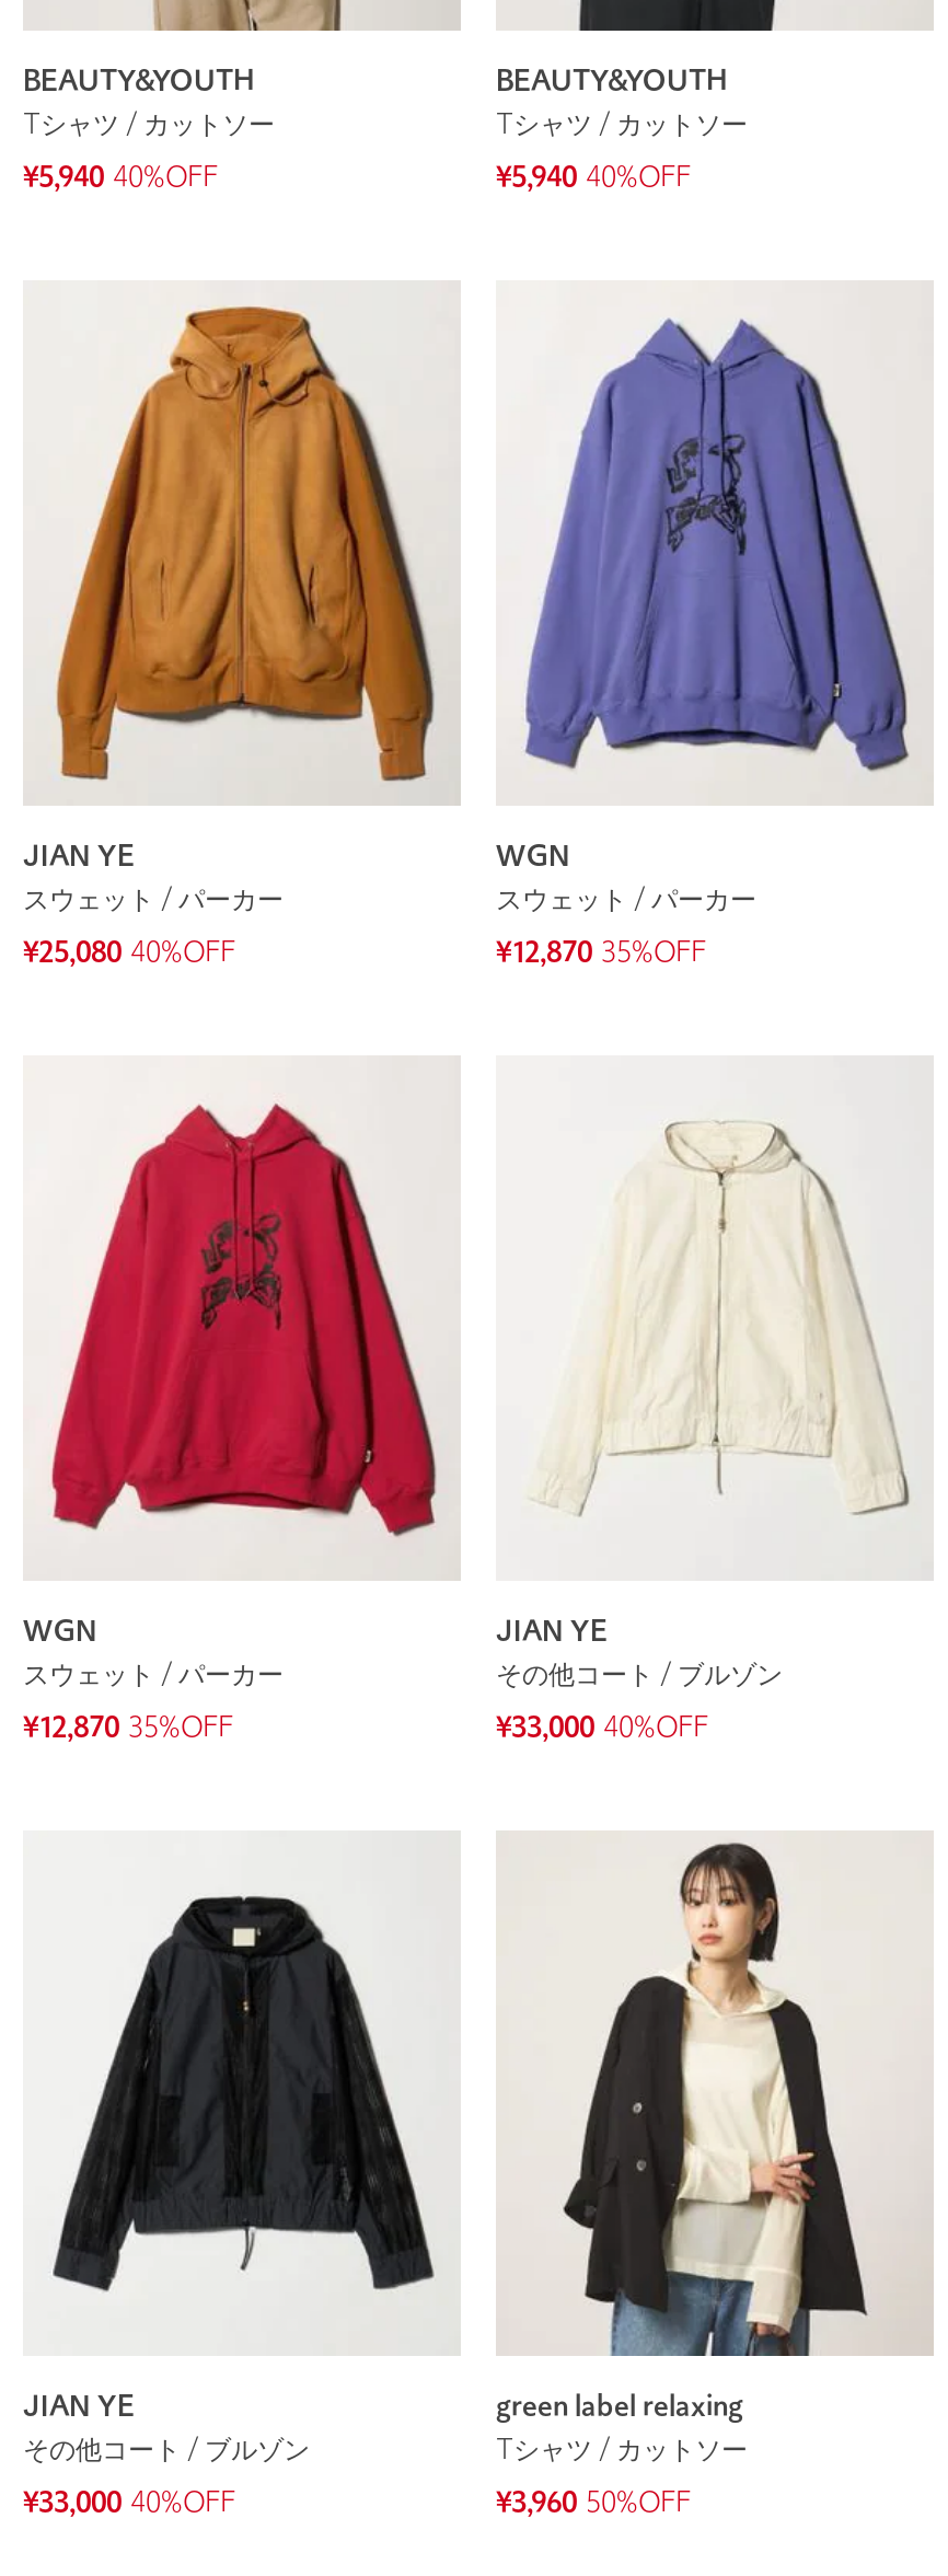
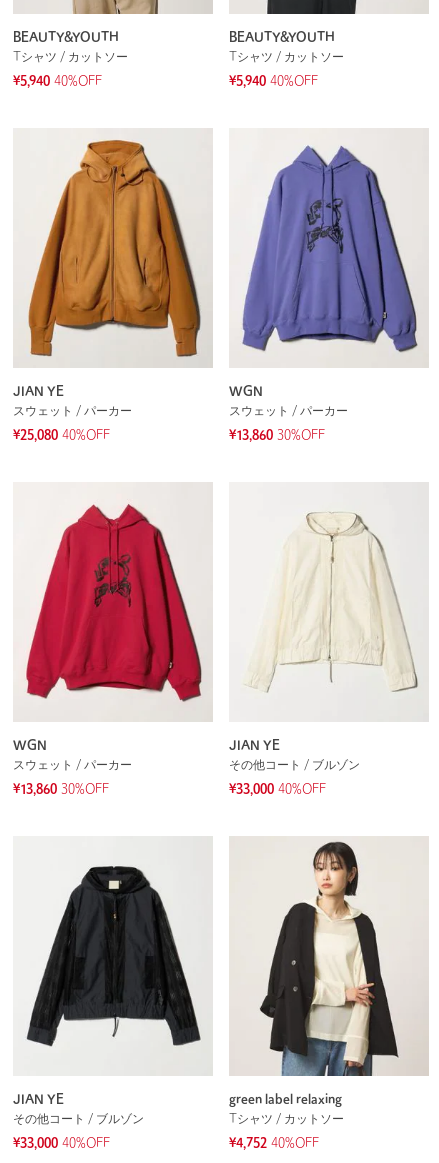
[496,942,706,968] ¥12,870 35%OFF -> [229,430,325,442] ¥13,860 30%OFF
[23,1717,233,1743] ¥12,870 35%OFF -> [13,784,109,796] ¥13,860 30%OFF
[496,2492,691,2518] ¥3,960 50%OFF -> [229,1138,319,1150] ¥4,752 40%OFF

